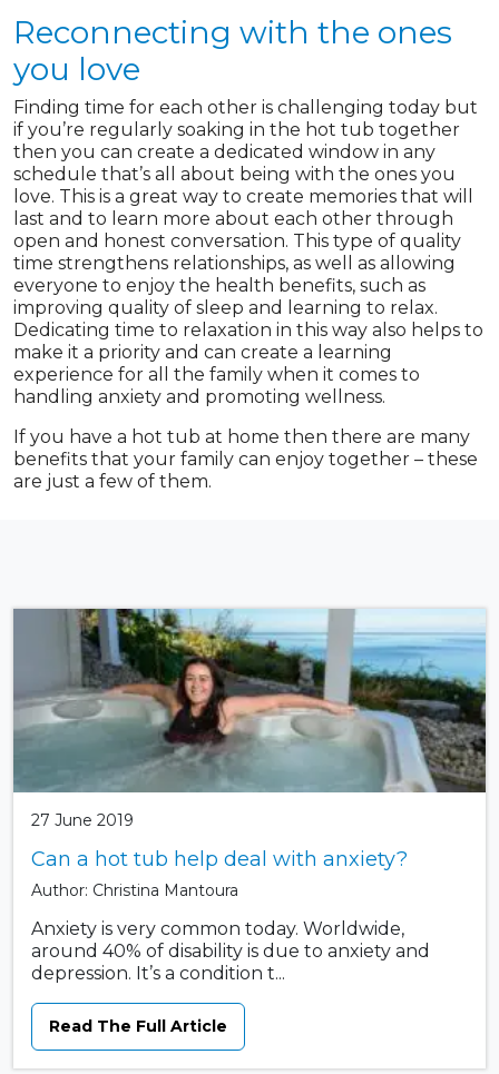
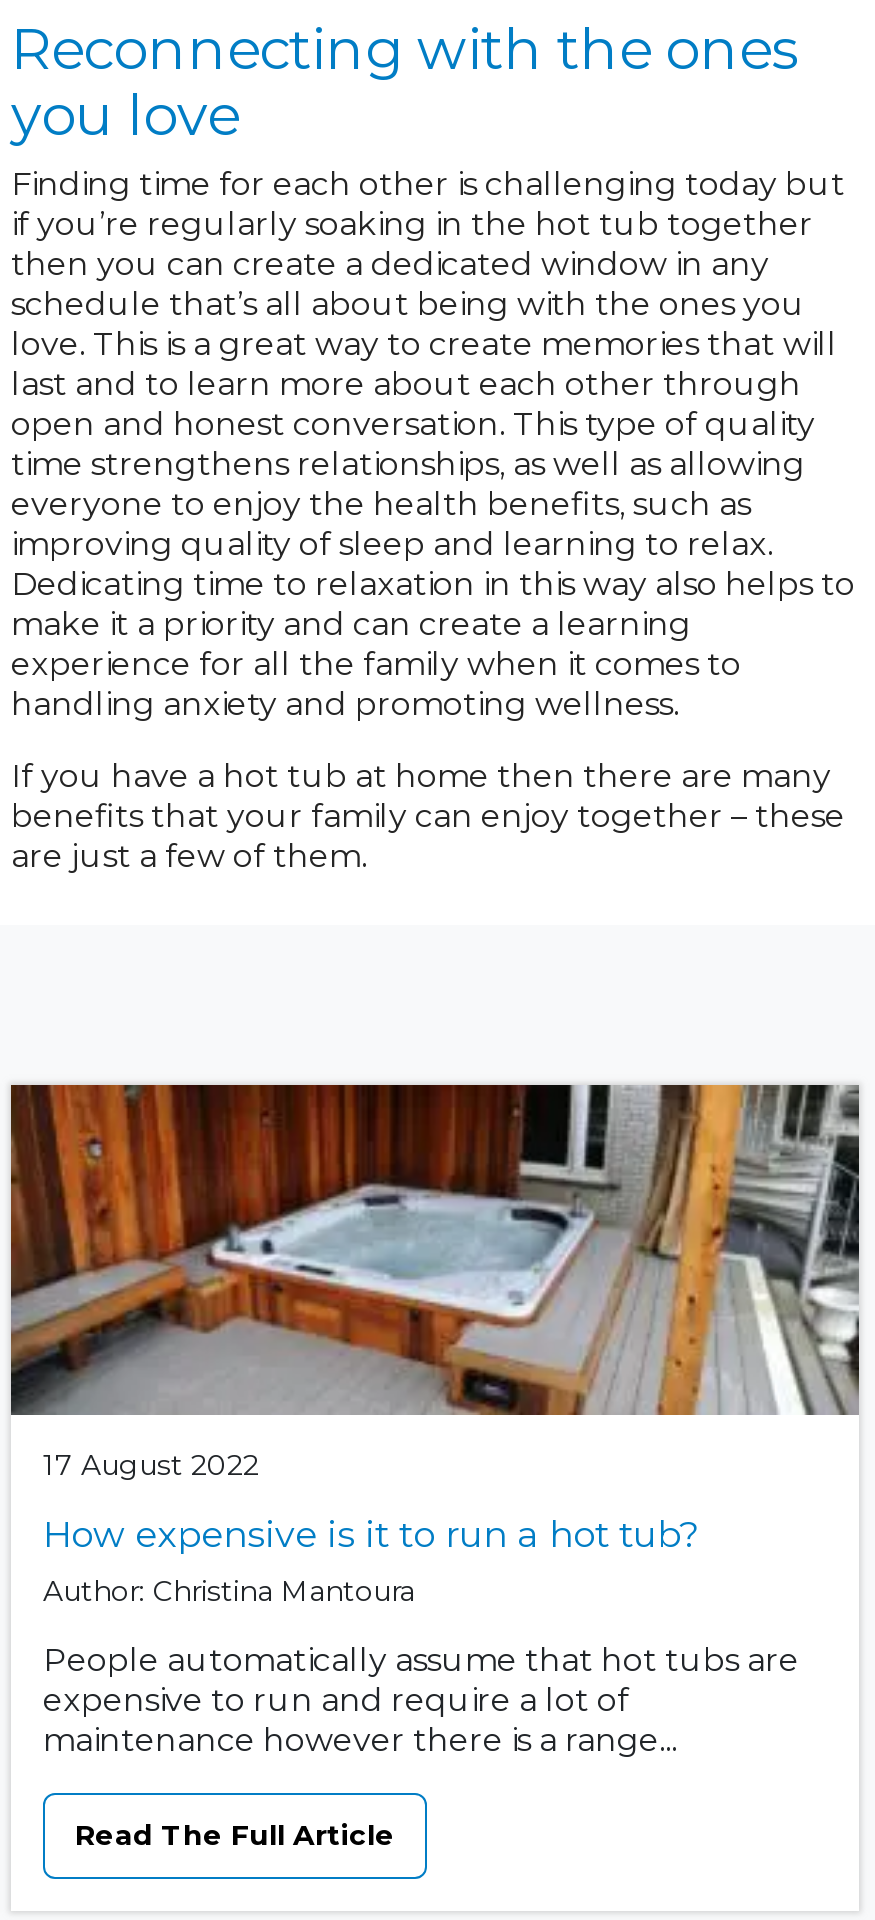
[12,608,487,831] [image] | 27 June 2019 -> [9,1083,861,1484] [image] | 17 August 2022
[31,847,408,872] Can a hot tub help deal with anxiety? -> [43,1514,699,1558] How expensive is it to run a hot tub?
[31,919,430,984] Anxiety is very common today. Worldwide, | around 40% of disability is due to anxiety and | depression. It’s a condition t... -> [43,1642,799,1760] People automatically assume that hot tubs are | expensive to run and require a lot of | maintenance however there is a range...

